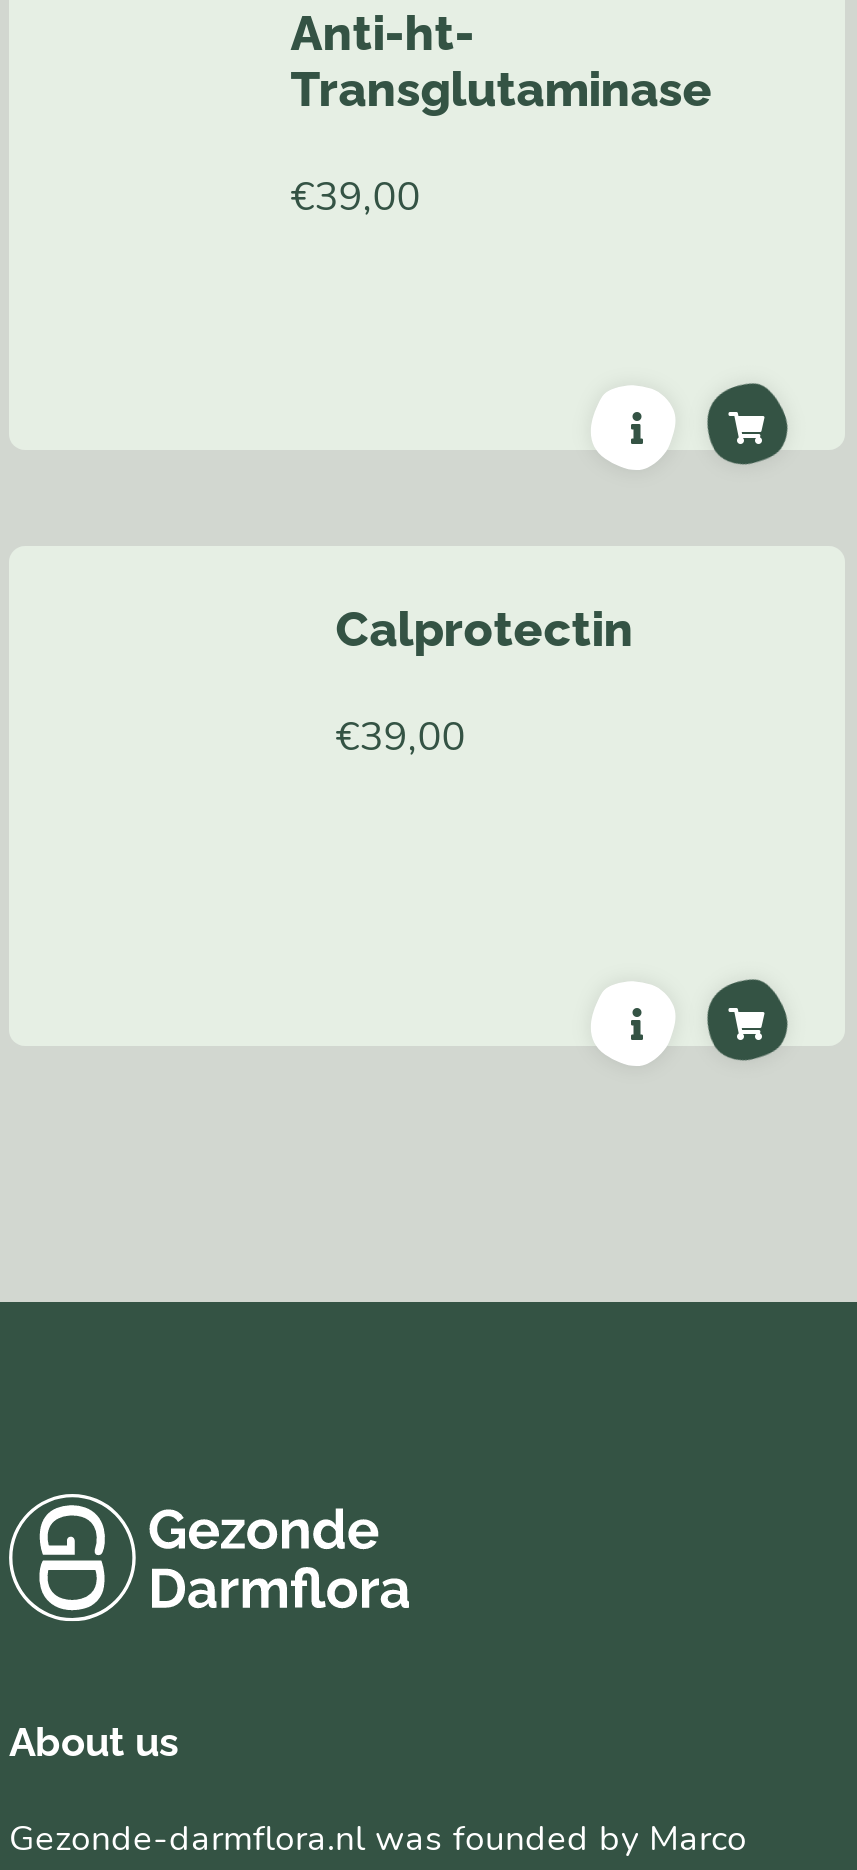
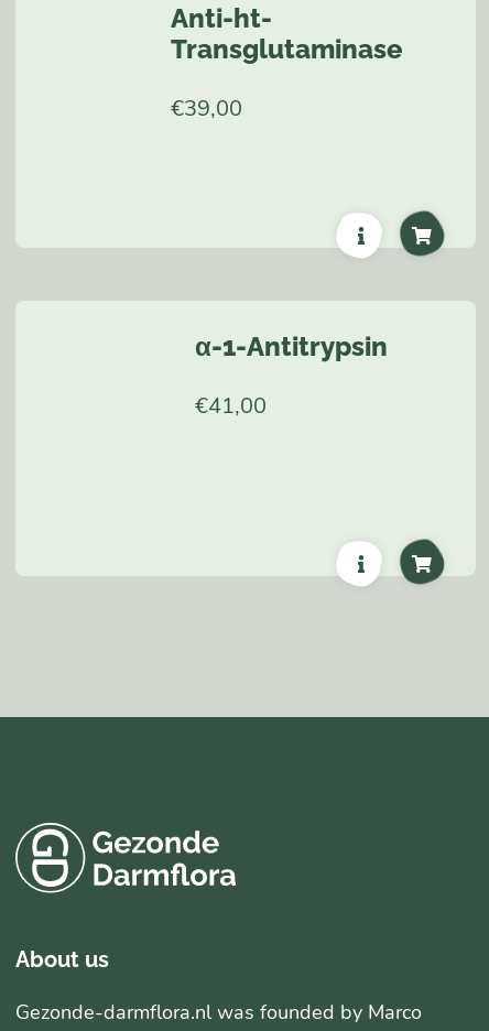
[335,600,633,658] Calprotectin -> [195,331,388,363] α-1-Antitrypsin
[335,710,465,764] €39,00 -> [195,391,267,421] €41,00

